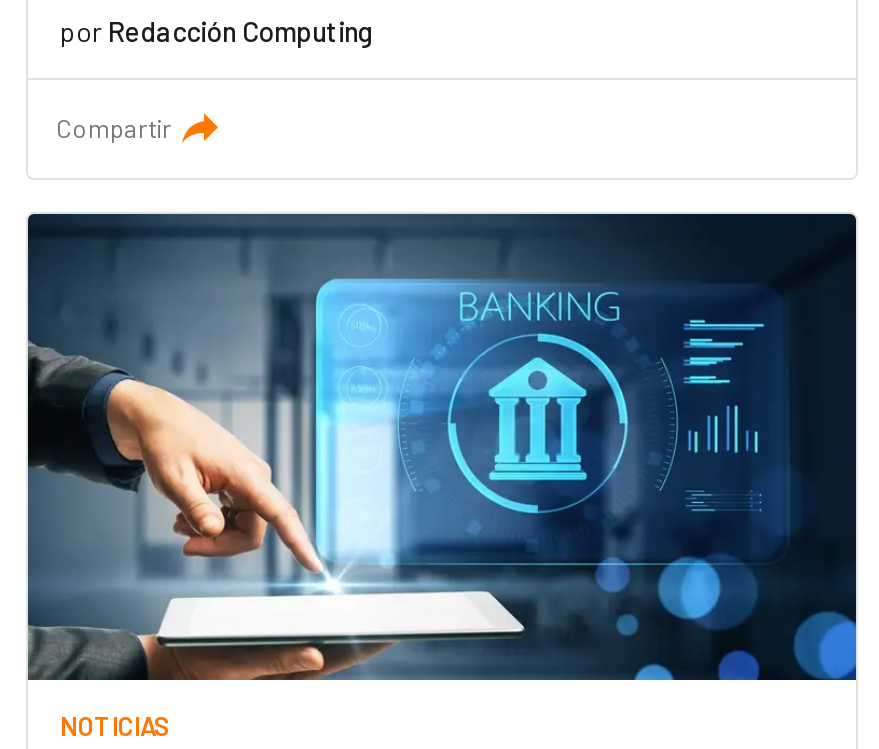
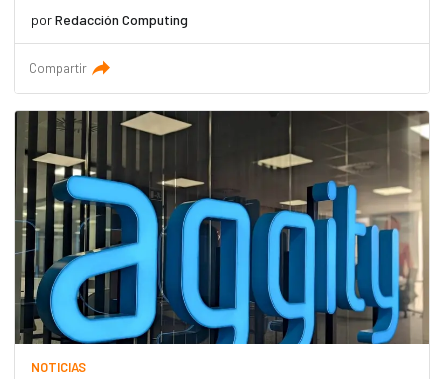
[26,211,858,683] [image] -> [15,110,430,345] [image]

